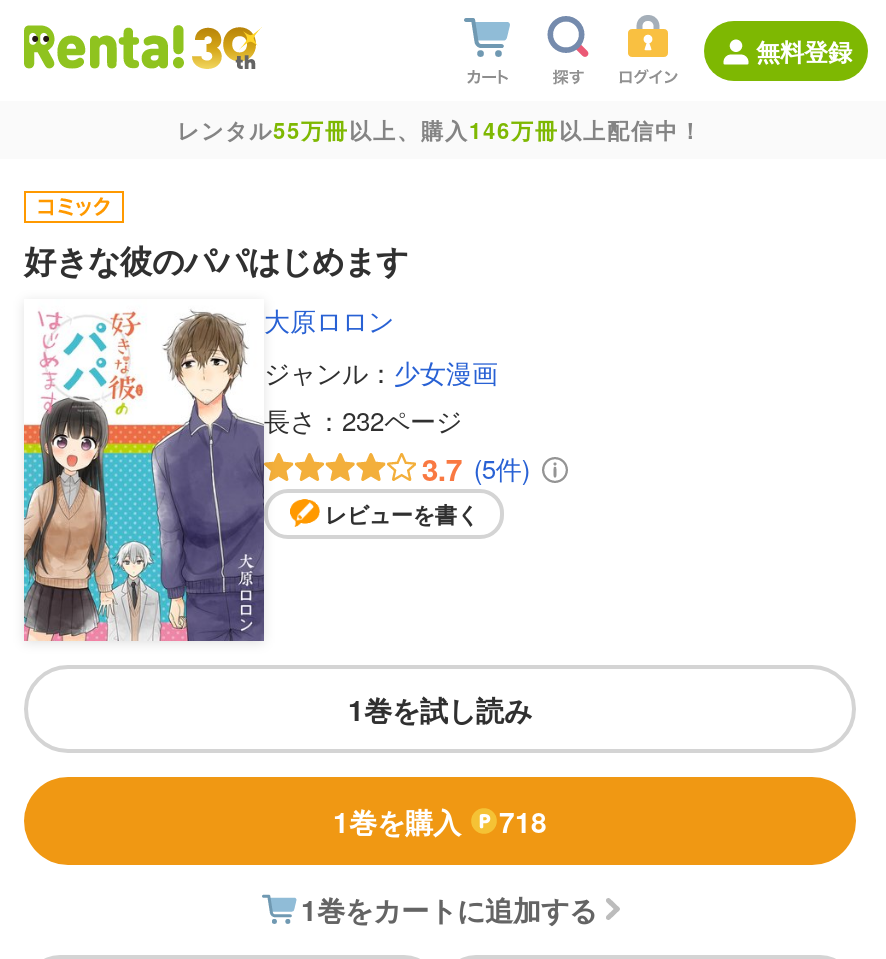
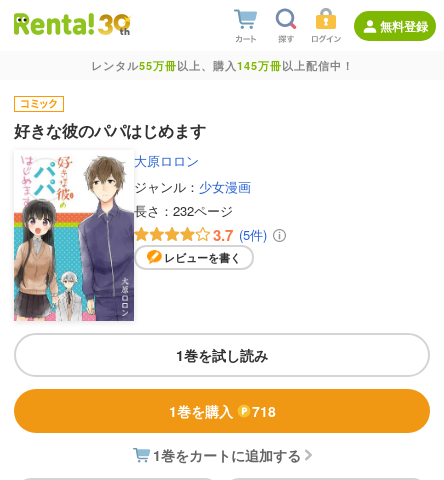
[177,115,703,145] レンタル55万冊以上、購入146万冊以上配信中！ -> [90,58,353,73] レンタル55万冊以上、購入145万冊以上配信中！

